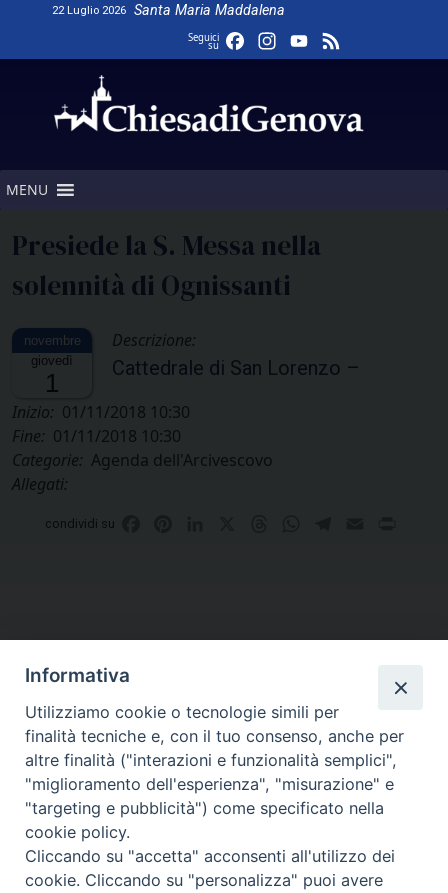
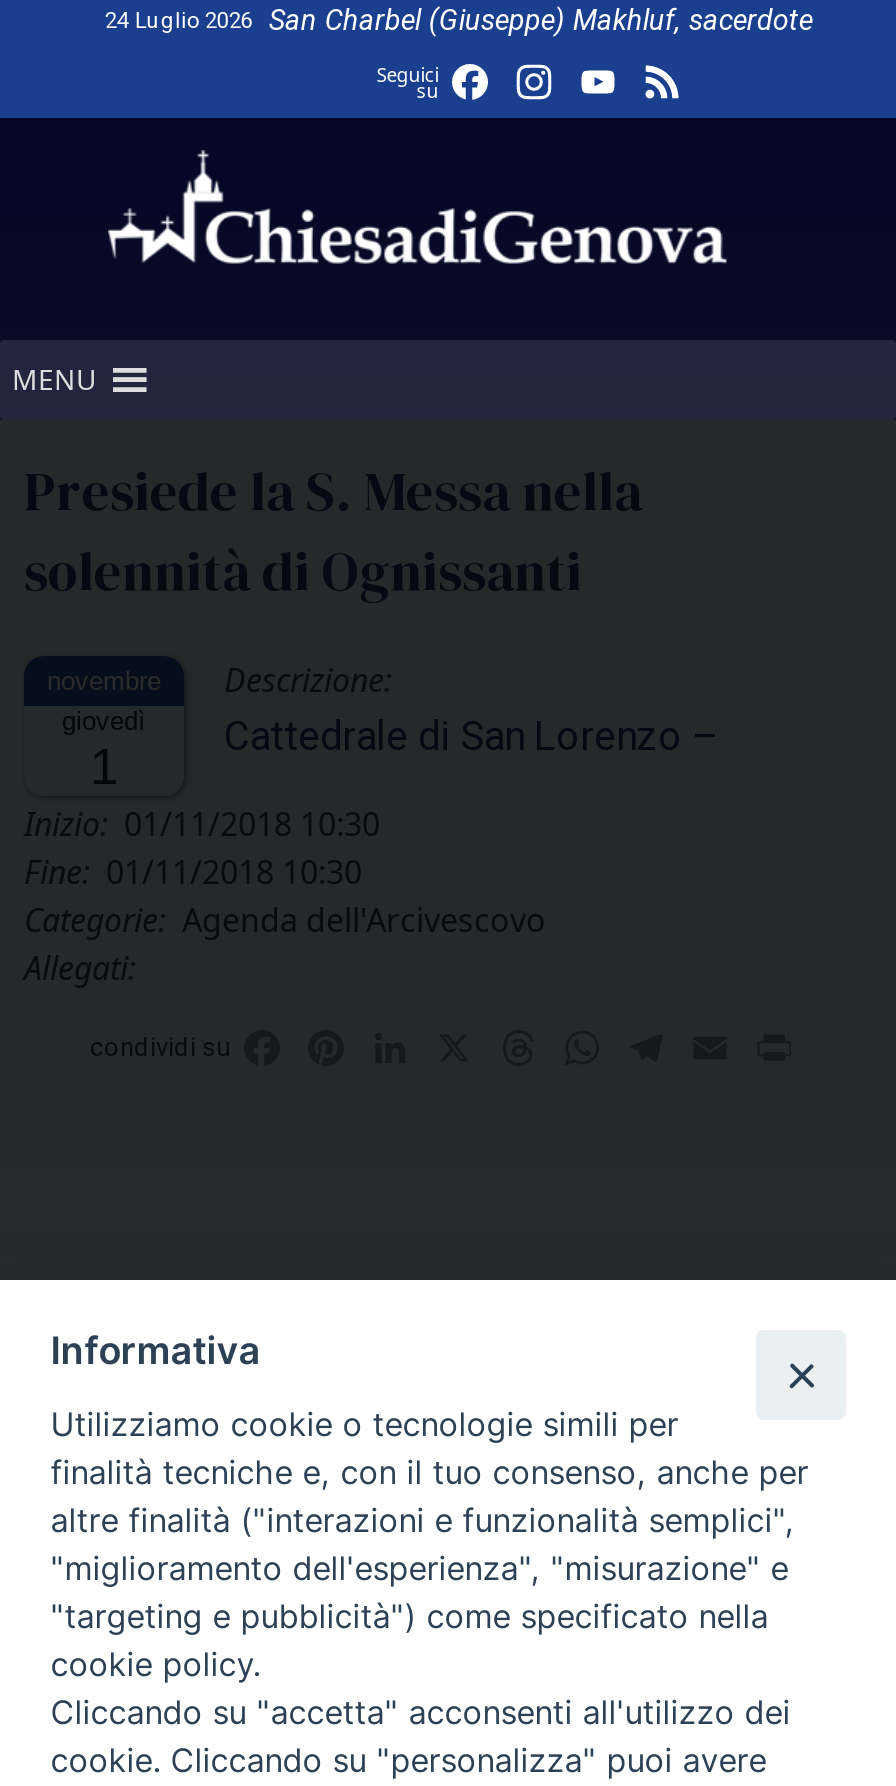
[52,2,285,19] 22 Luglio 2026 | Santa Maria Maddalena -> [105,4,813,38] 24 Luglio 2026 | San Charbel (Giuseppe) Makhluf, sacerdote

